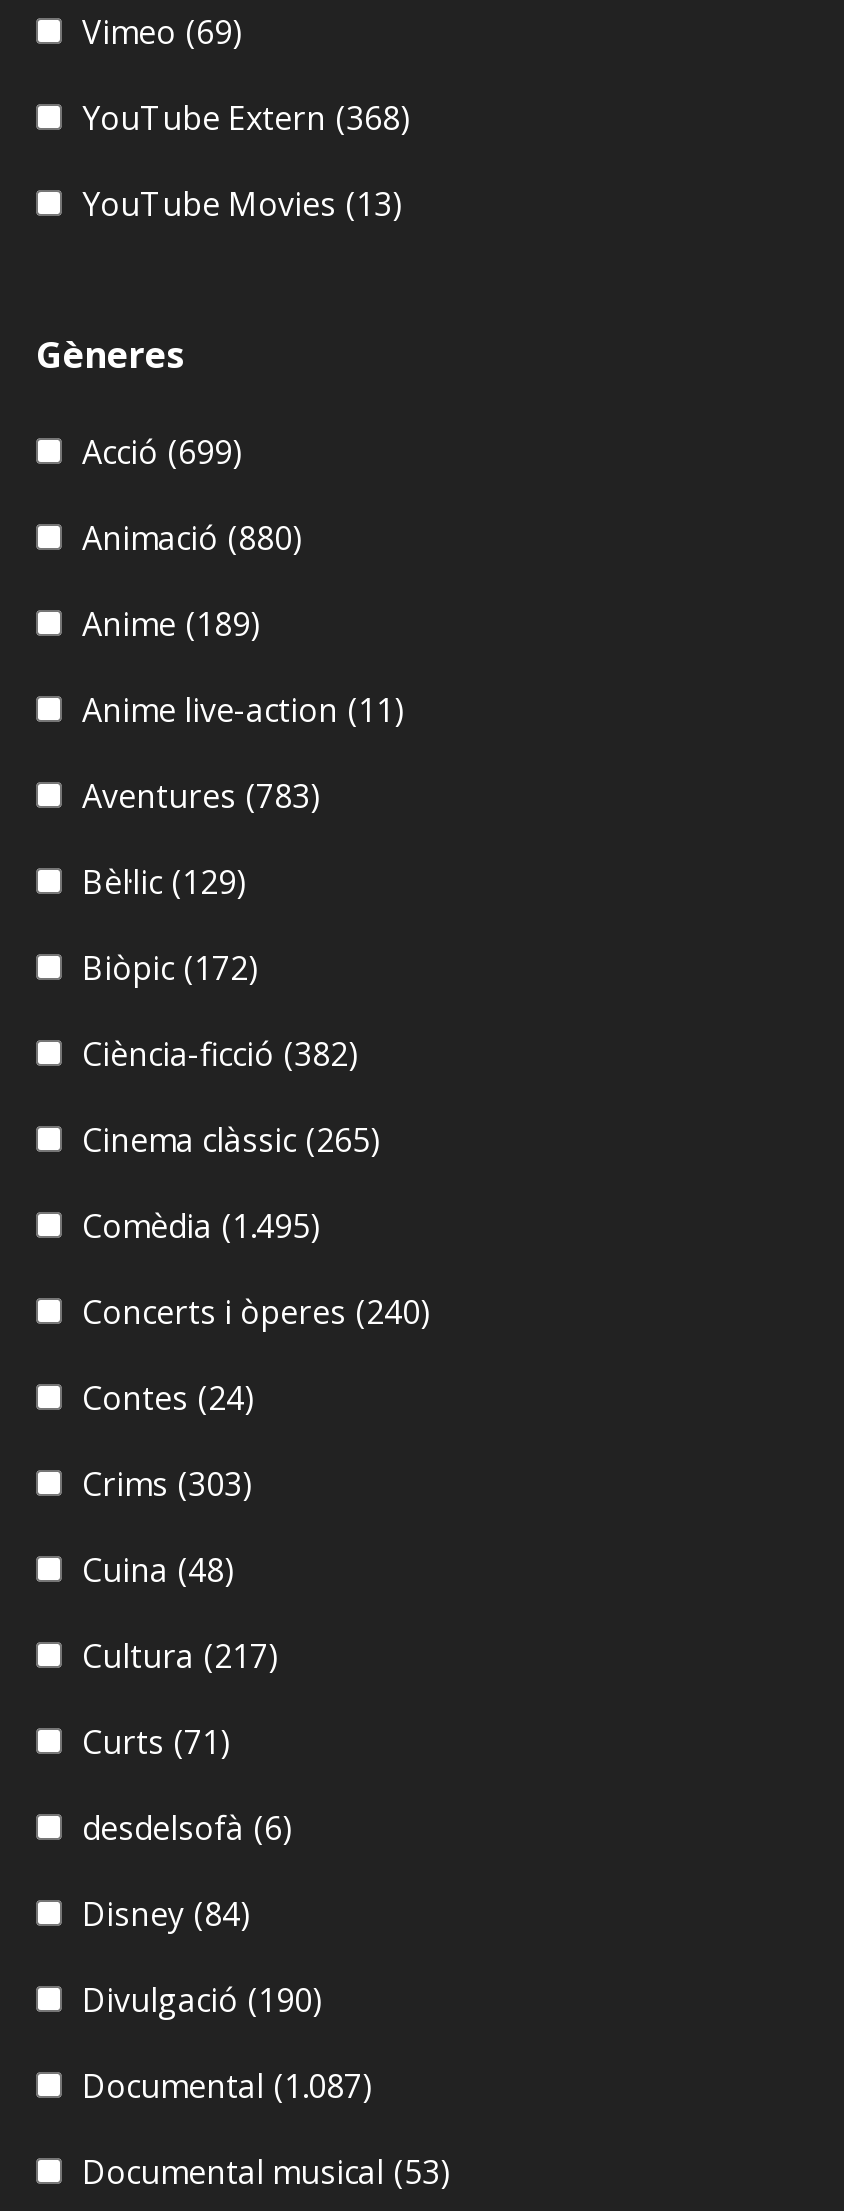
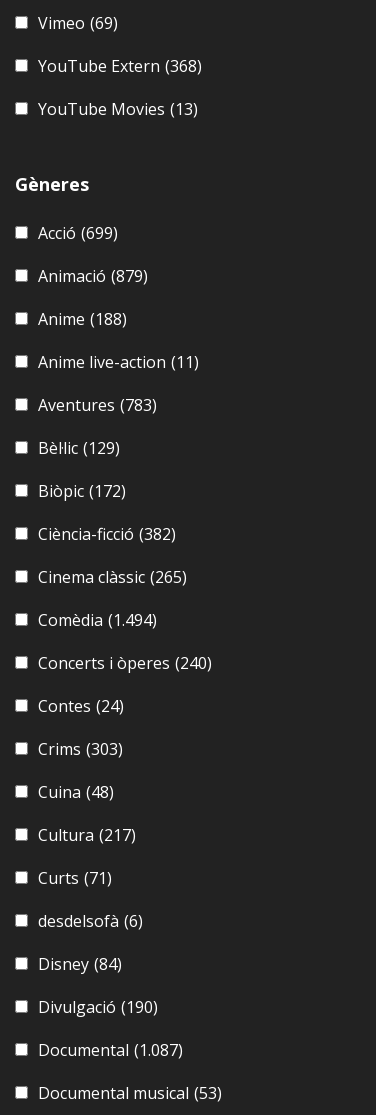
[82,516,302,560] Animació (880) -> [38,265,148,287] Animació (879)
[82,602,260,646] Anime (189) -> [38,308,127,330] Anime (188)
[82,1204,320,1248] Comèdia (1.495) -> [38,609,157,631] Comèdia (1.494)

